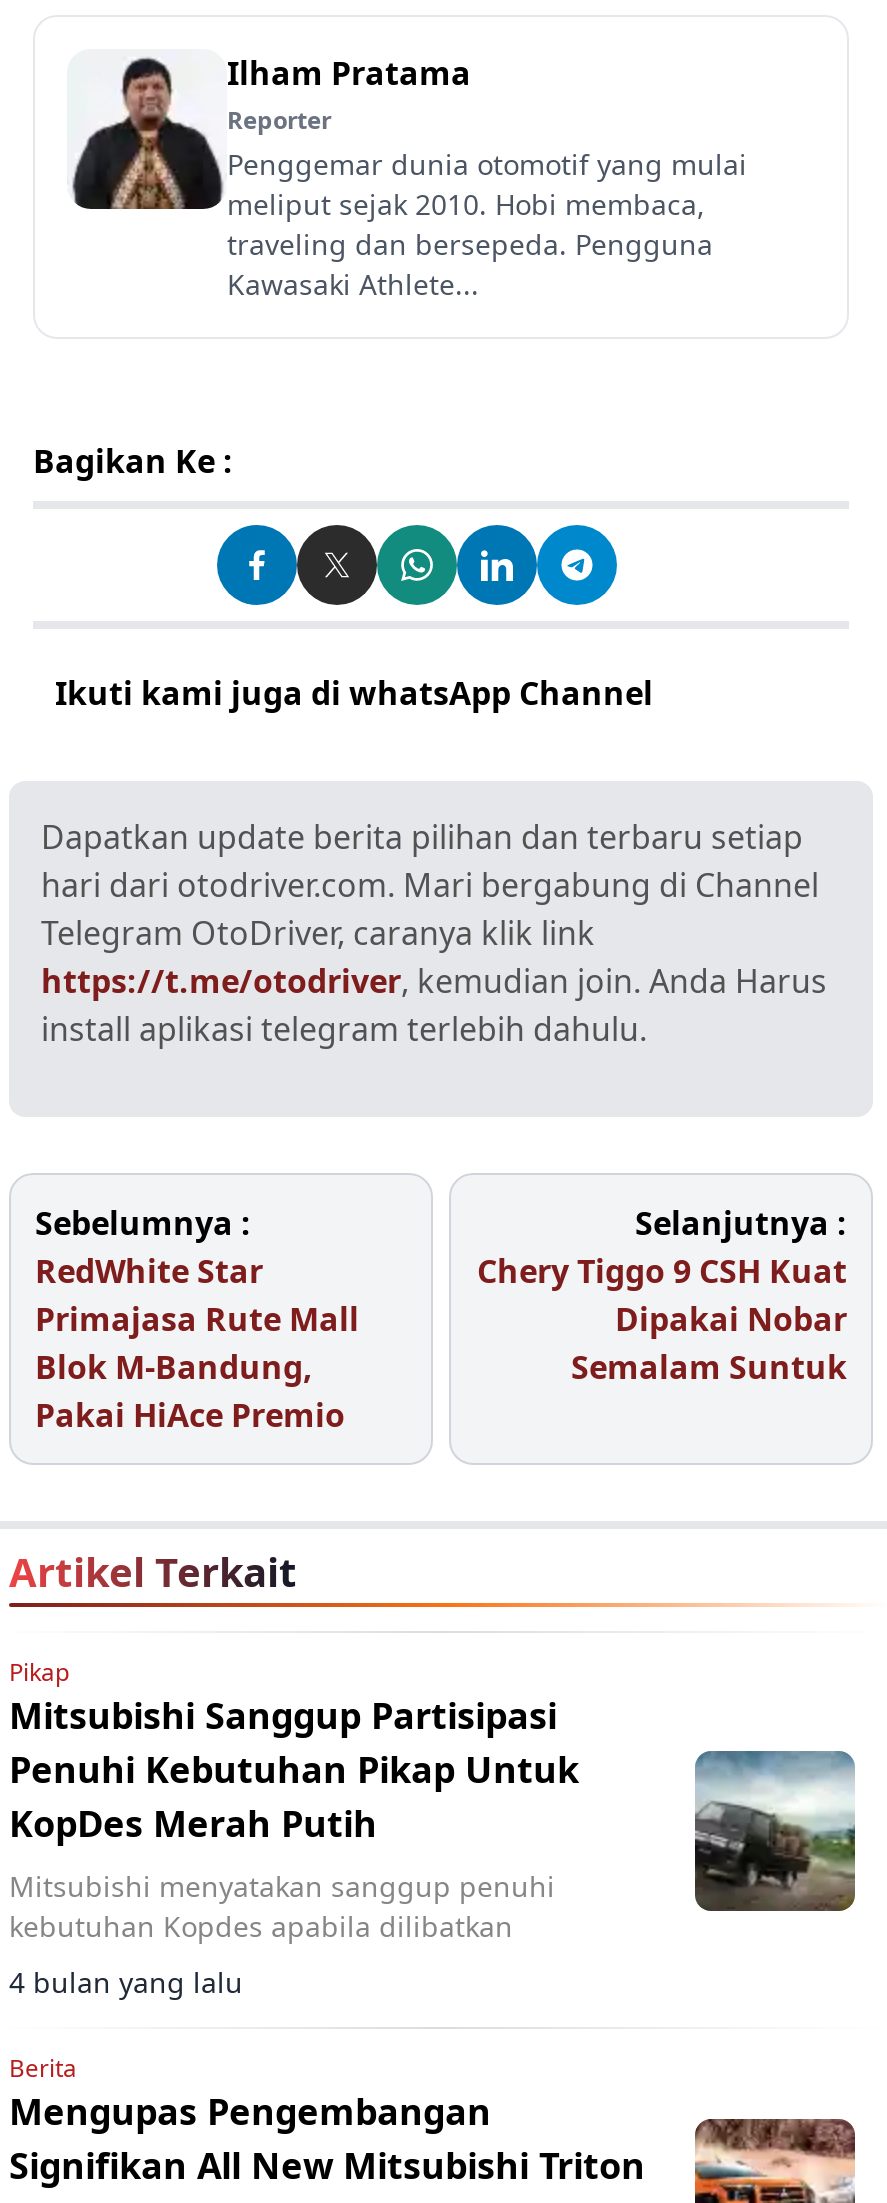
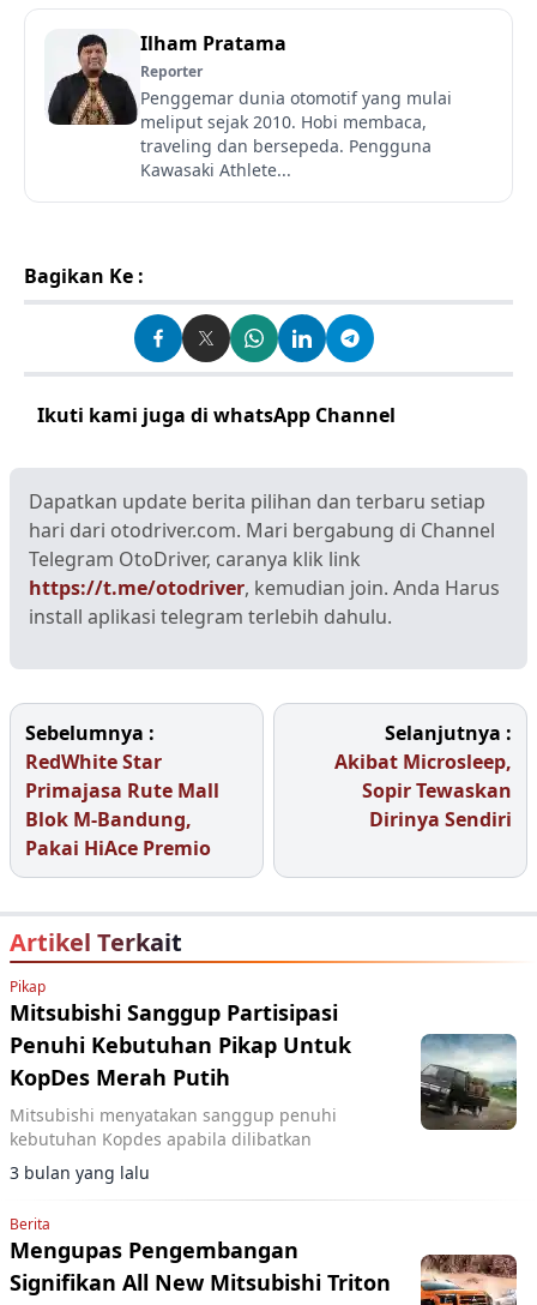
[477,1249,847,1389] Chery Tiggo 9 CSH Kuat | Dipakai Nobar | Semalam Suntuk -> [334,748,512,832] Akibat Microsleep, | Sopir Tewaskan | Dirinya Sendiri
[9,1963,243,2001] 4 bulan yang lalu -> [10,1161,150,1184] 3 bulan yang lalu

